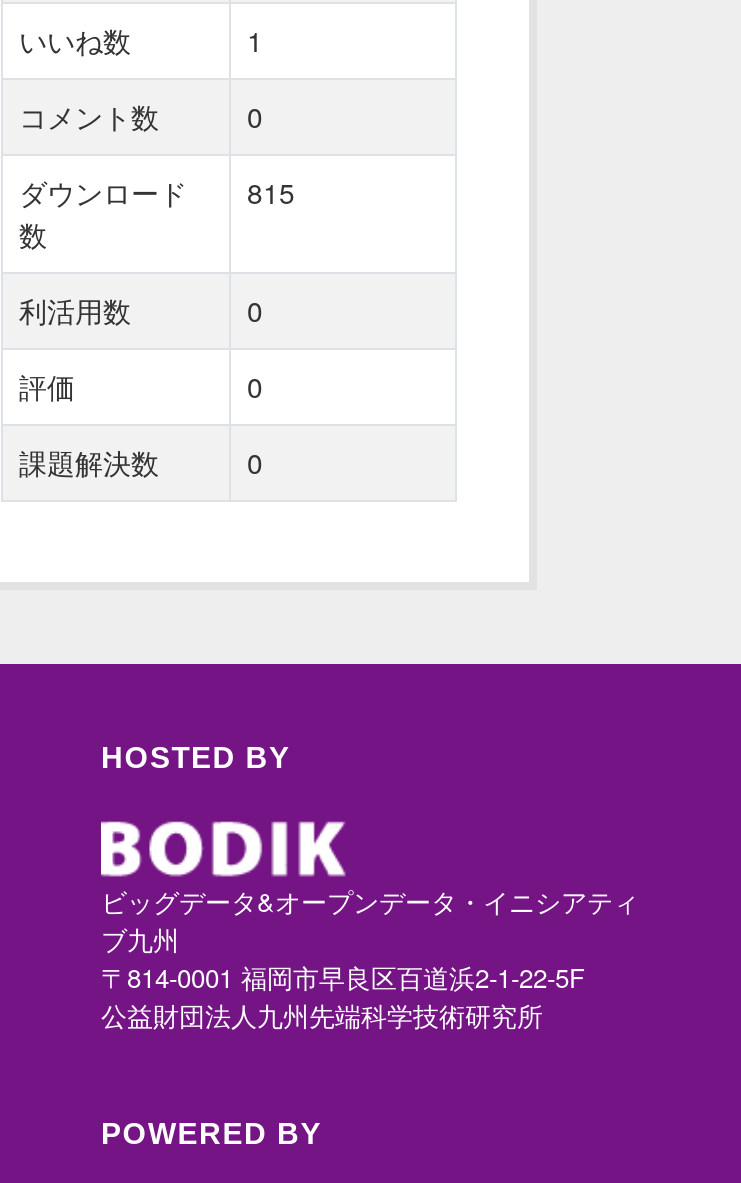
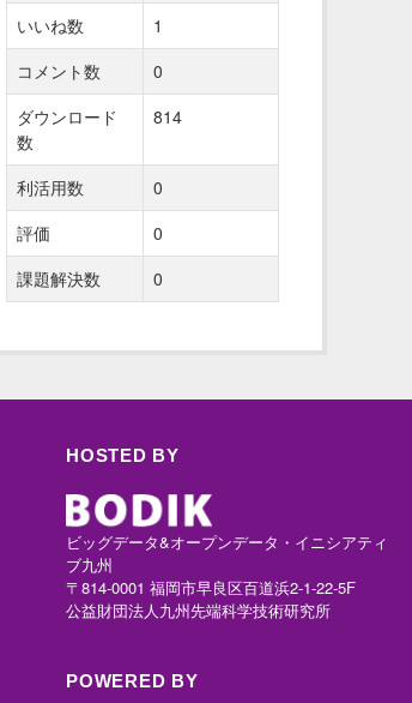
[19,171,295,211] ダウンロード 815 -> [17,104,182,128] ダウンロード 814

